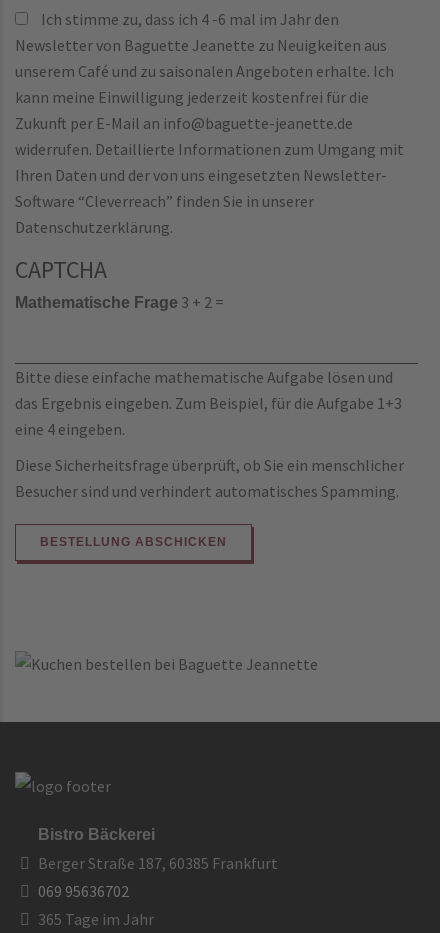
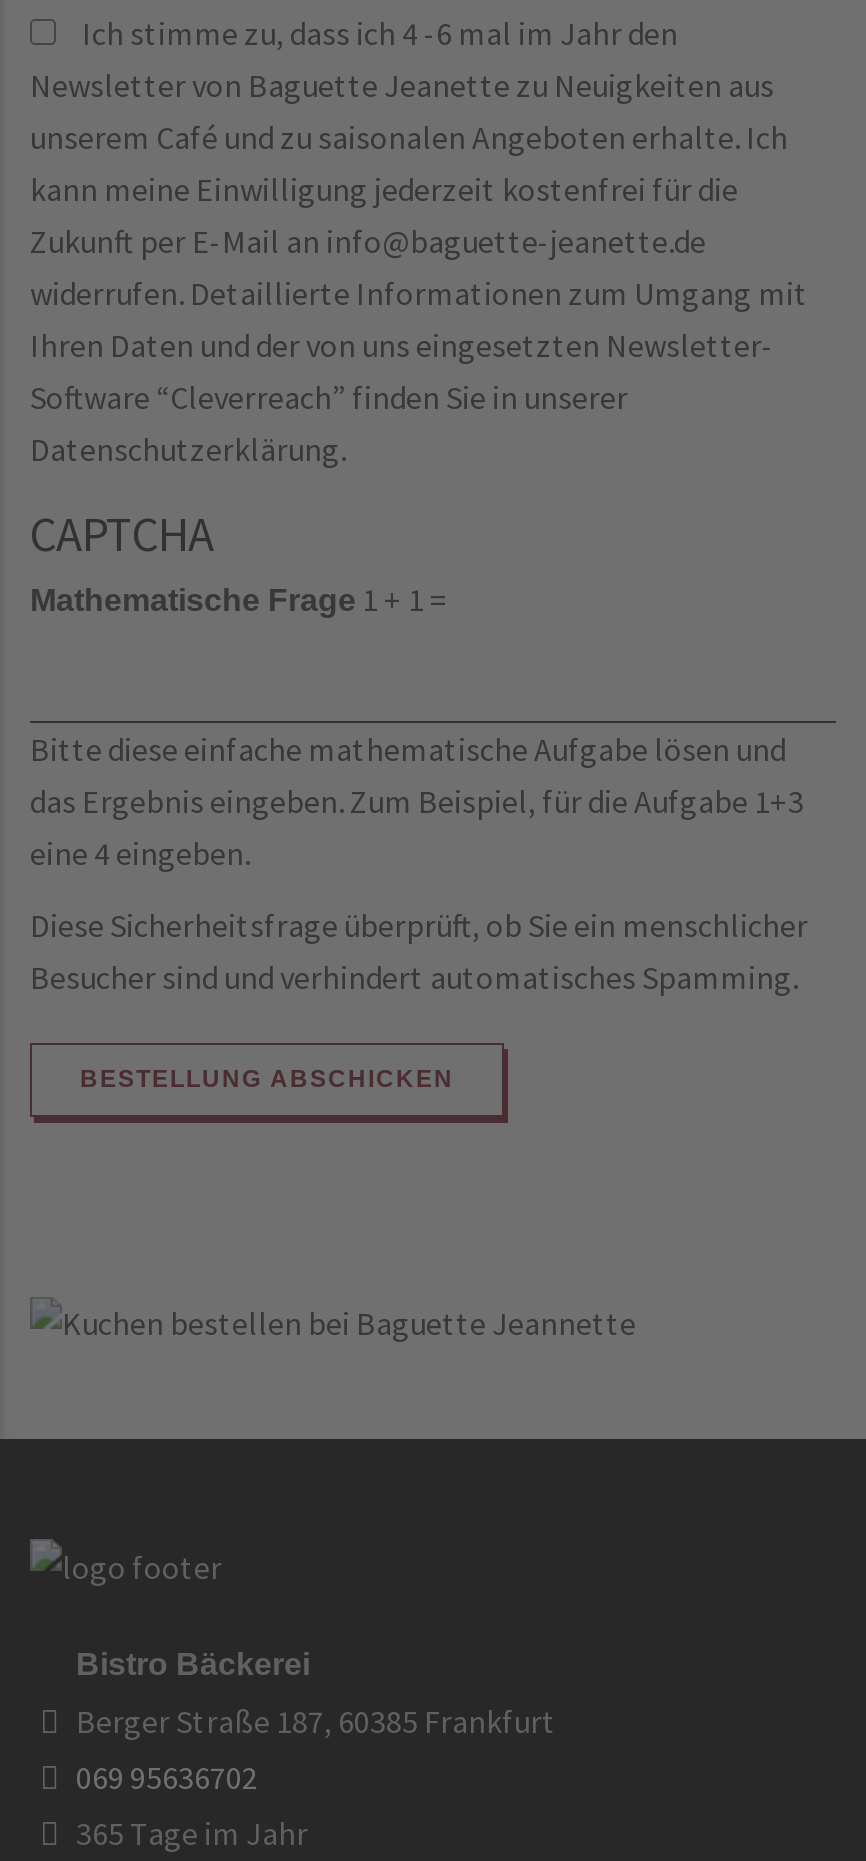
[15,292,224,312] Mathematische Frage 3 + 2 = -> [30,579,448,619] Mathematische Frage 1 + 1 =

